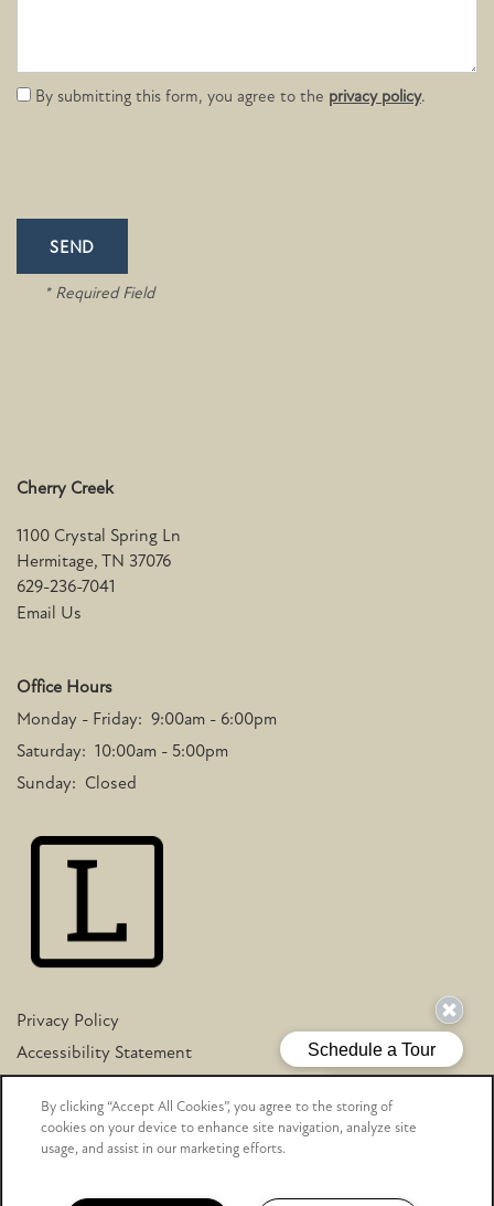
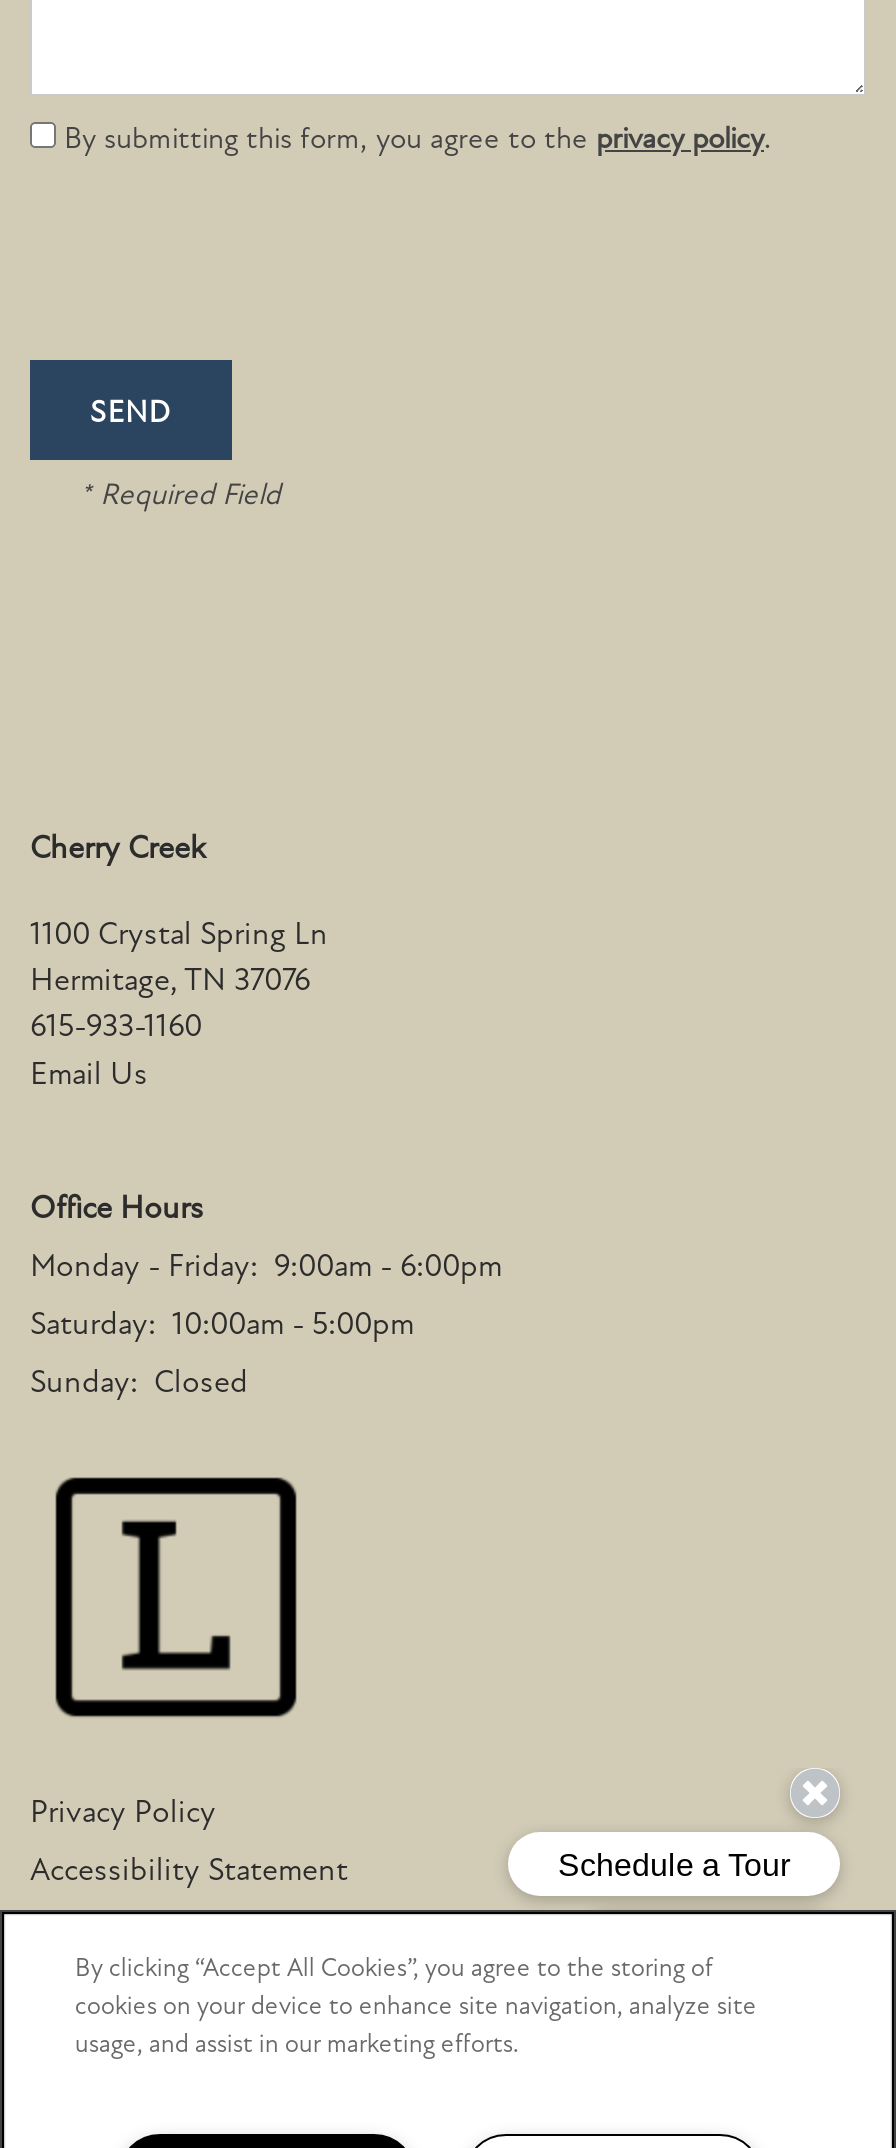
[17,576,116,598] 629-236-7041 -> [30,1006,202,1046] 615-933-1160

